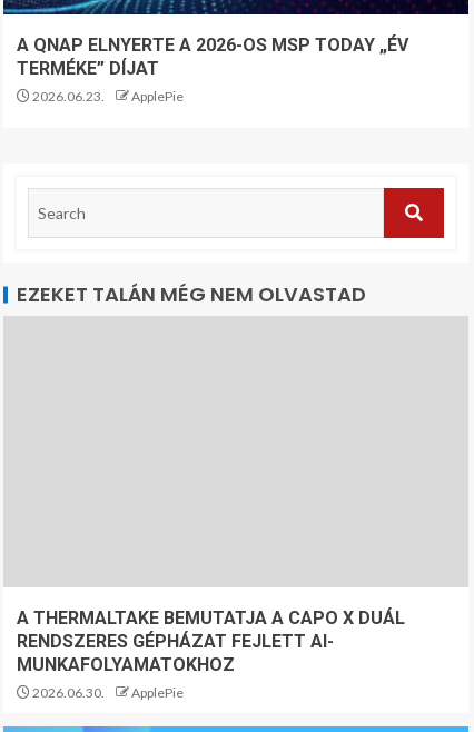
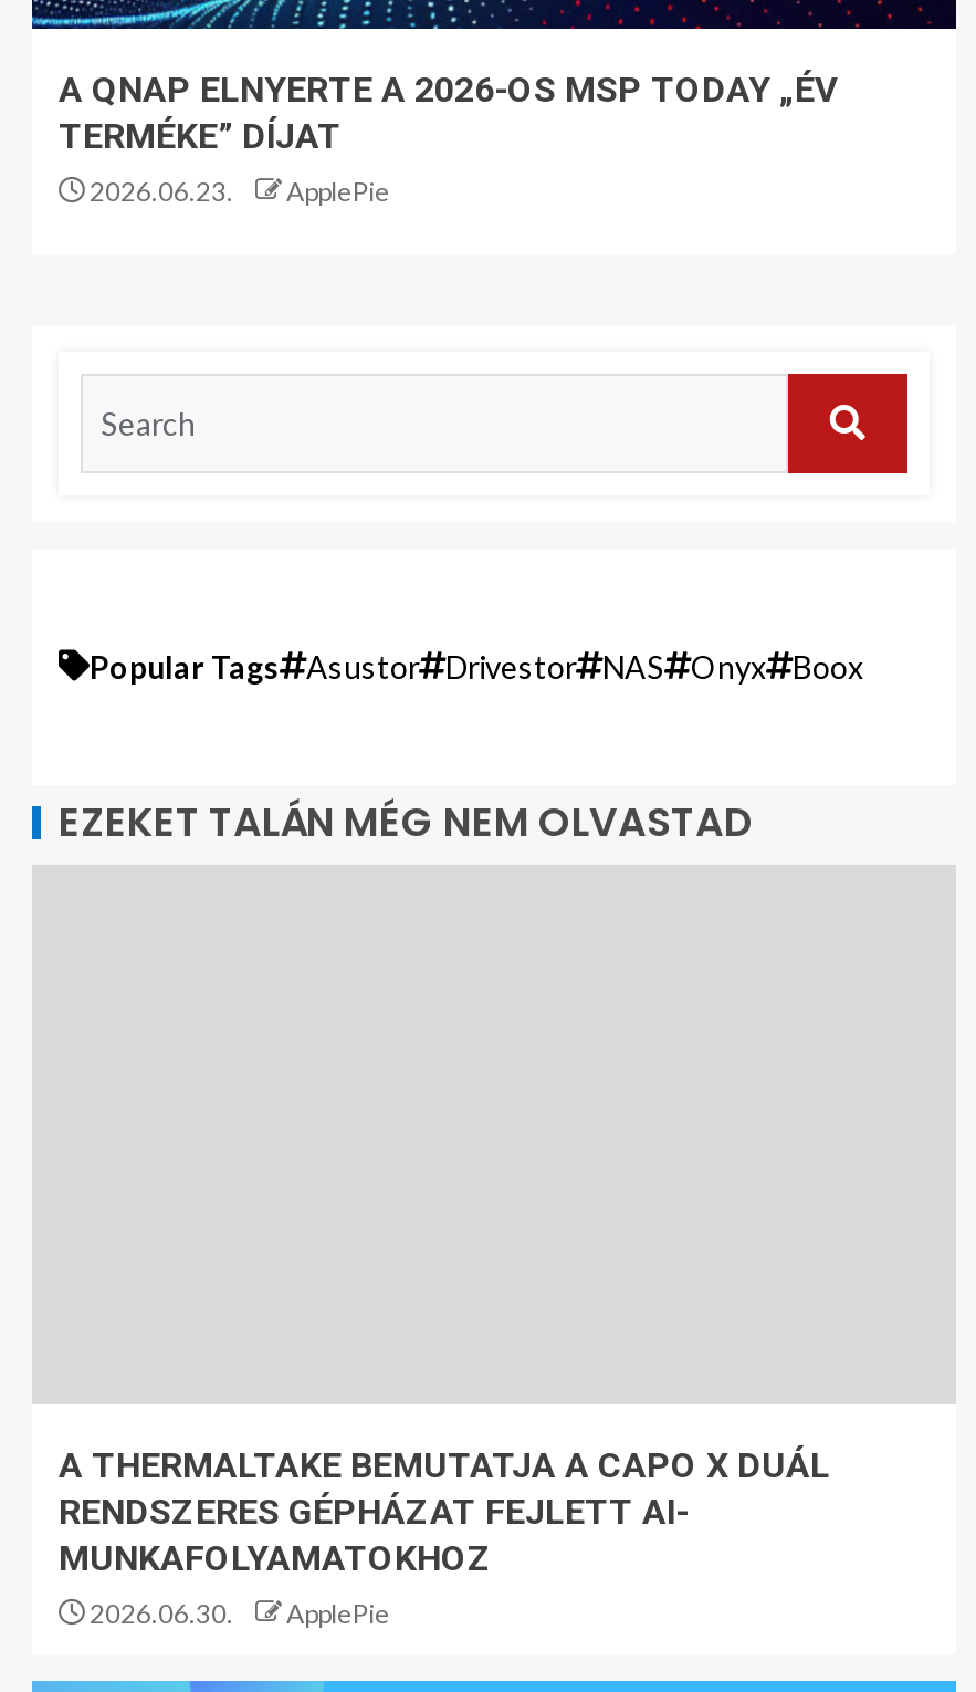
none -> [90,647,863,685] Popular Tags | Asustor | Drivestor | NAS | Onyx | Boox

